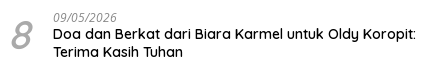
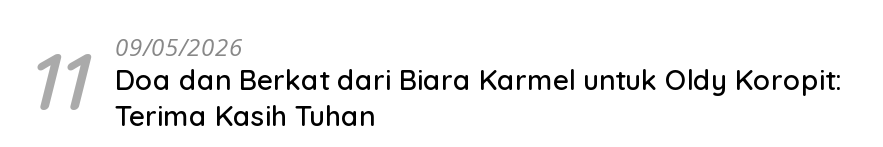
[8,9,416,61] 8 09/05/2026 Doa dan Berkat dari Biara Karmel untuk Oldy Koropit: Terima Kasih Tuhan -> [25,30,841,134] 11 09/05/2026 Doa dan Berkat dari Biara Karmel untuk Oldy Koropit: Terima Kasih Tuhan

